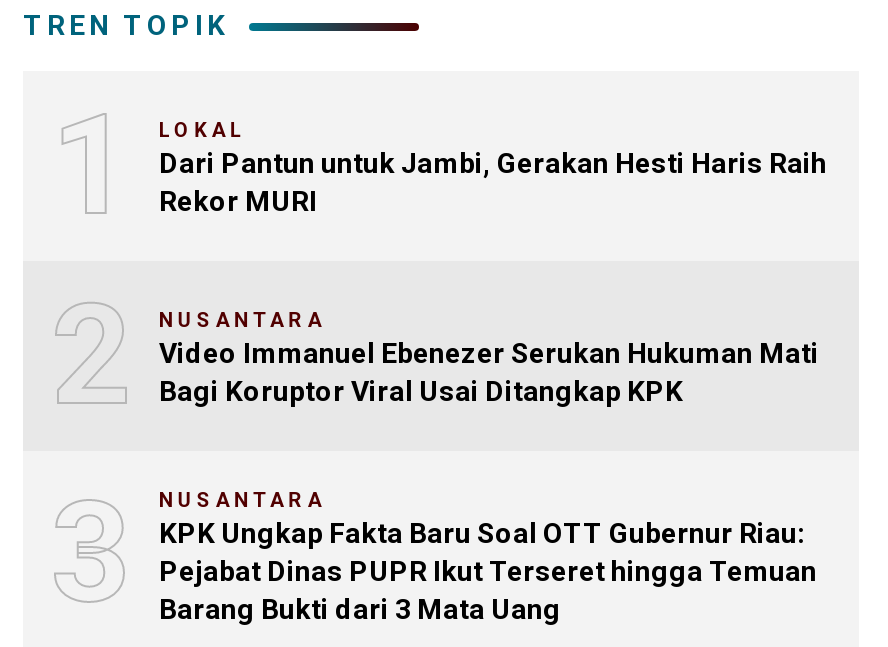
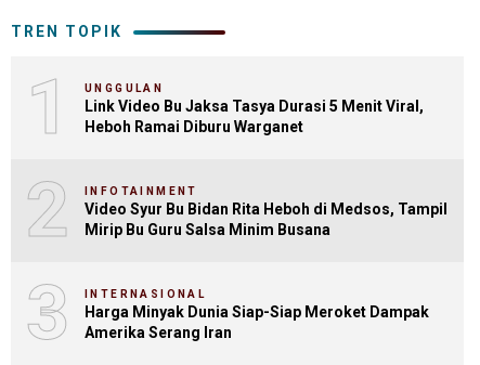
[159,120,827,218] LOKAL | Dari Pantun untuk Jambi, Gerakan Hesti Haris Raih | Rekor MURI -> [85,83,424,136] UNGGULAN | Link Video Bu Jaksa Tasya Durasi 5 Menit Viral, | Heboh Ramai Diburu Warganet
[159,310,819,408] NUSANTARA | Video Immanuel Ebenezer Serukan Hukuman Mati | Bagi Koruptor Viral Usai Ditangkap KPK -> [85,186,447,239] INFOTAINMENT | Video Syur Bu Bidan Rita Heboh di Medsos, Tampil | Mirip Bu Guru Salsa Minim Busana
[159,489,817,625] NUSANTARA | KPK Ungkap Fakta Baru Soal OTT Gubernur Riau: | Pejabat Dinas PUPR Ikut Terseret hingga Temuan | Barang Bukti dari 3 Mata Uang -> [85,289,429,342] INTERNASIONAL | Harga Minyak Dunia Siap-Siap Meroket Dampak | Amerika Serang Iran

